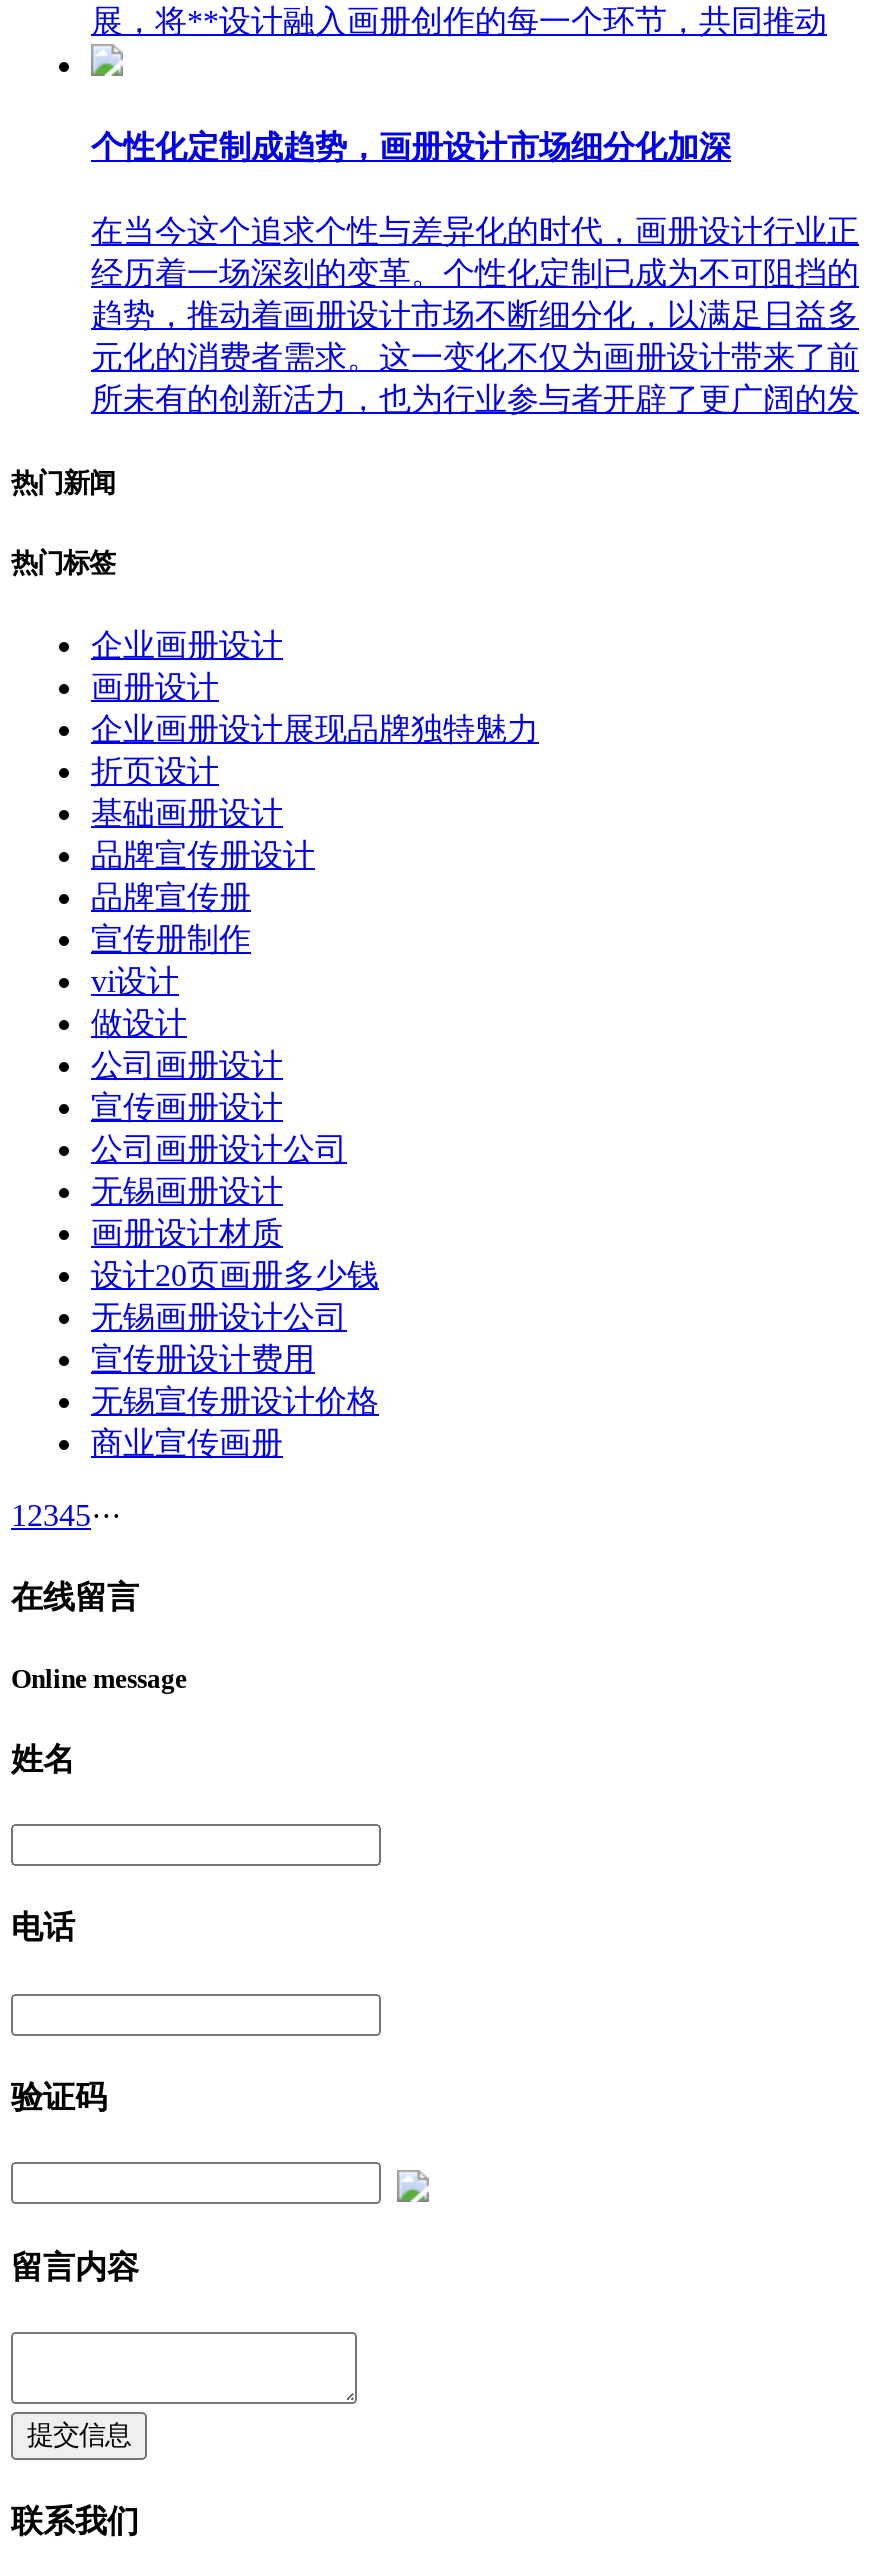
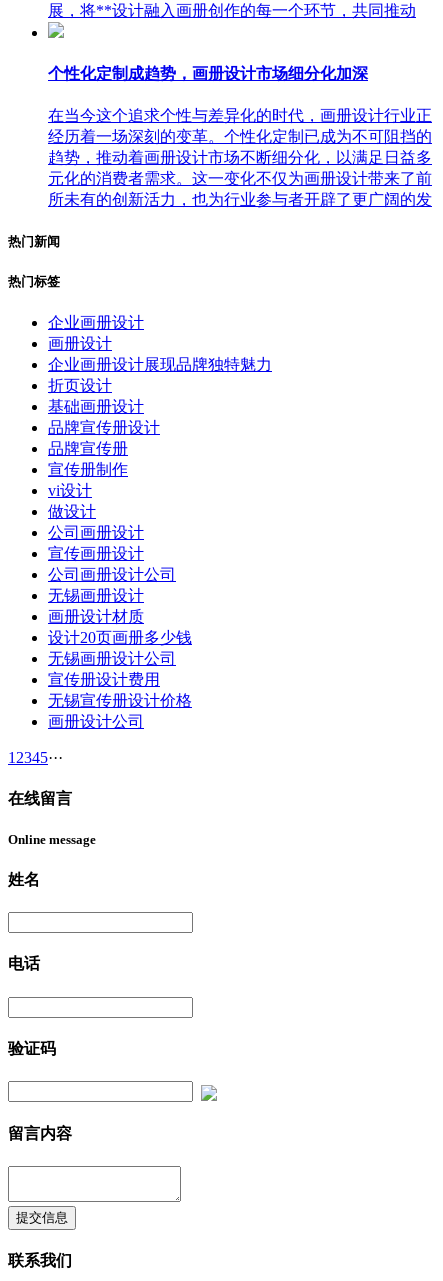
[91,1427,283,1461] 商业宣传画册 -> [48,713,144,730] 画册设计公司

